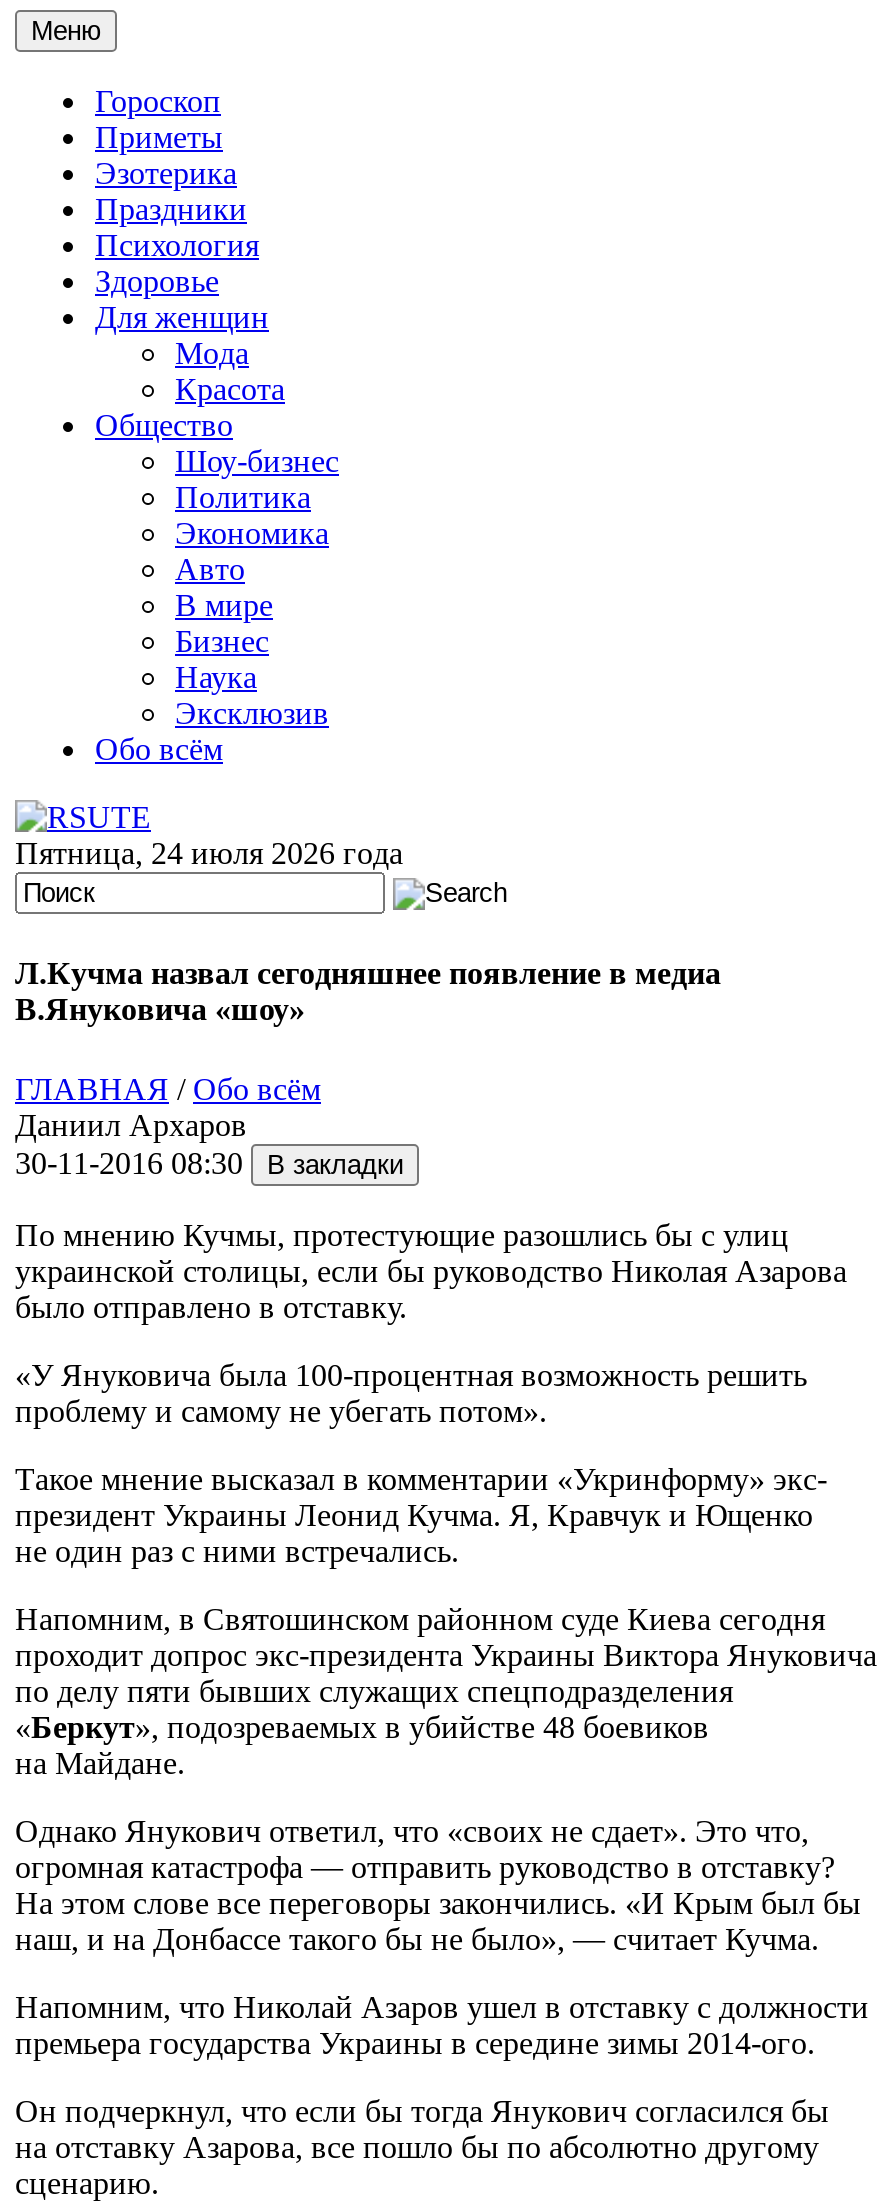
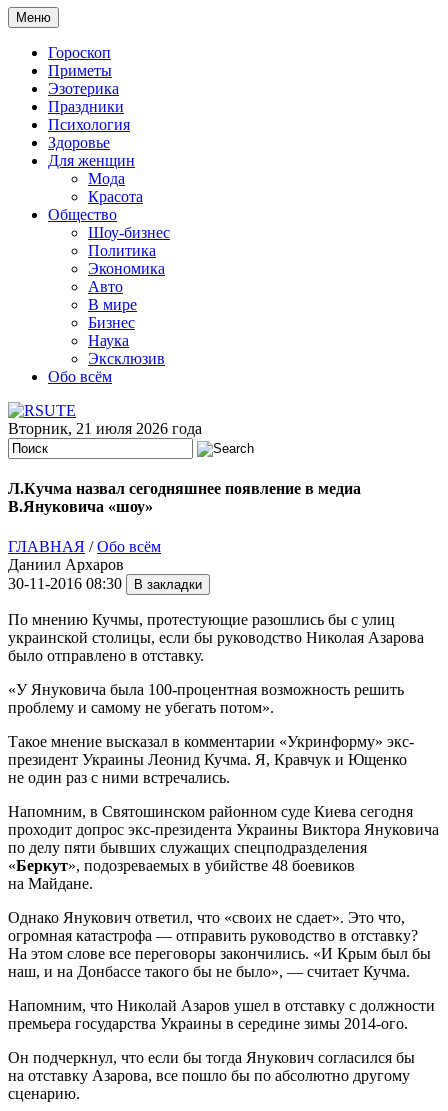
[15,836,403,870] Пятница, 24 июля 2026 года -> [8,420,202,437] Вторник, 21 июля 2026 года

